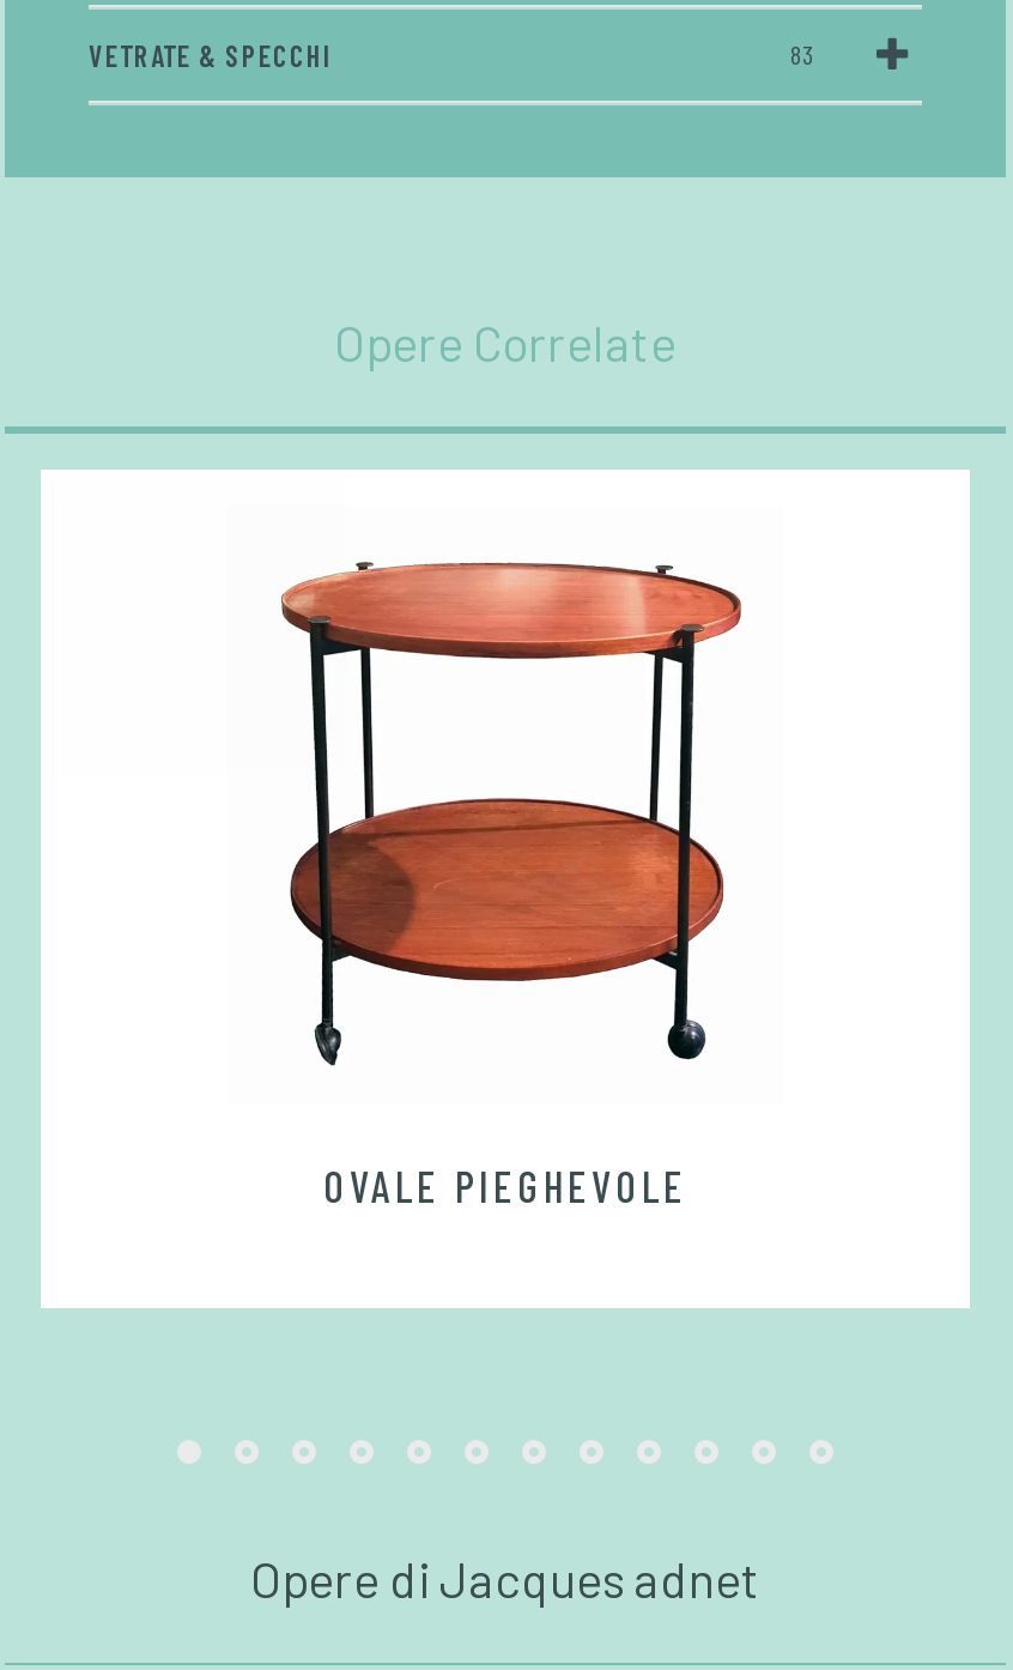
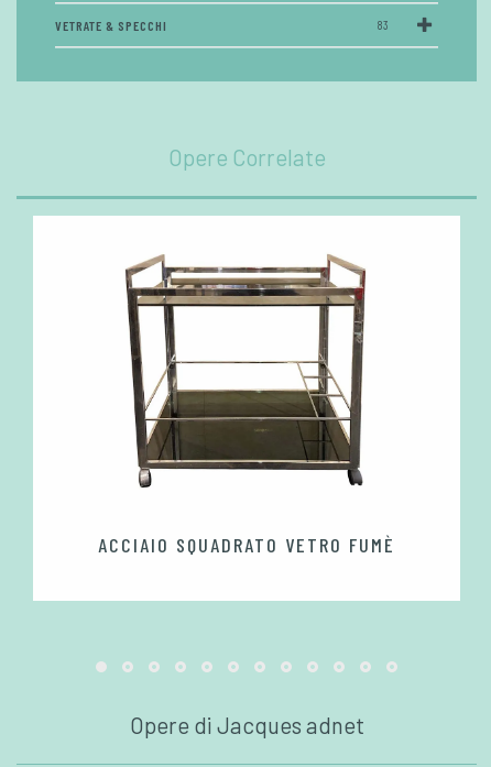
[242,553,764,1069] [image] -> [124,253,367,489] [image]
[323,1161,687,1213] OVALE PIEGHEVOLE -> [98,533,395,557] ACCIAIO SQUADRATO VETRO FUMÈ

